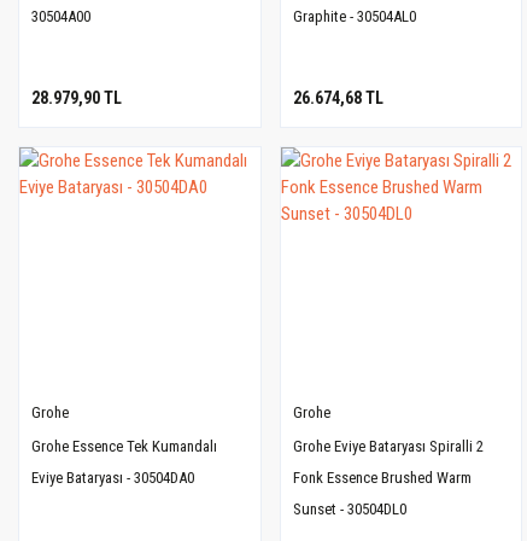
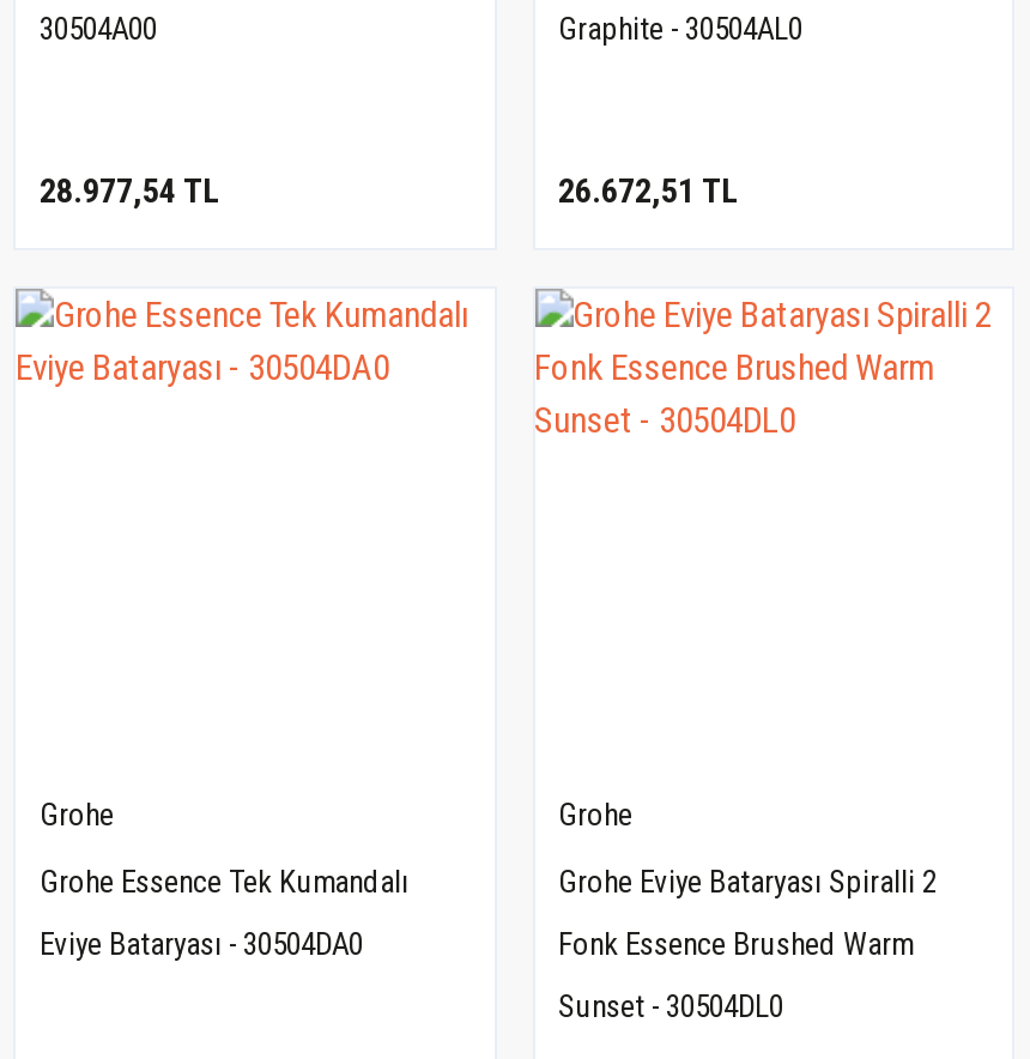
[31,89,122,108] 28.979,90 TL -> [40,172,219,210] 28.977,54 TL
[292,89,383,108] 26.674,68 TL -> [558,172,738,210] 26.672,51 TL

